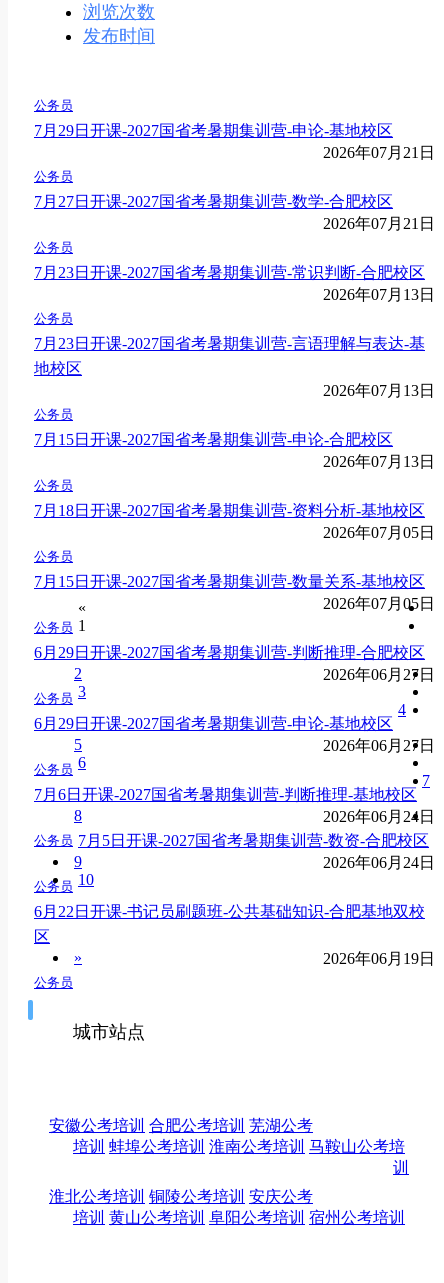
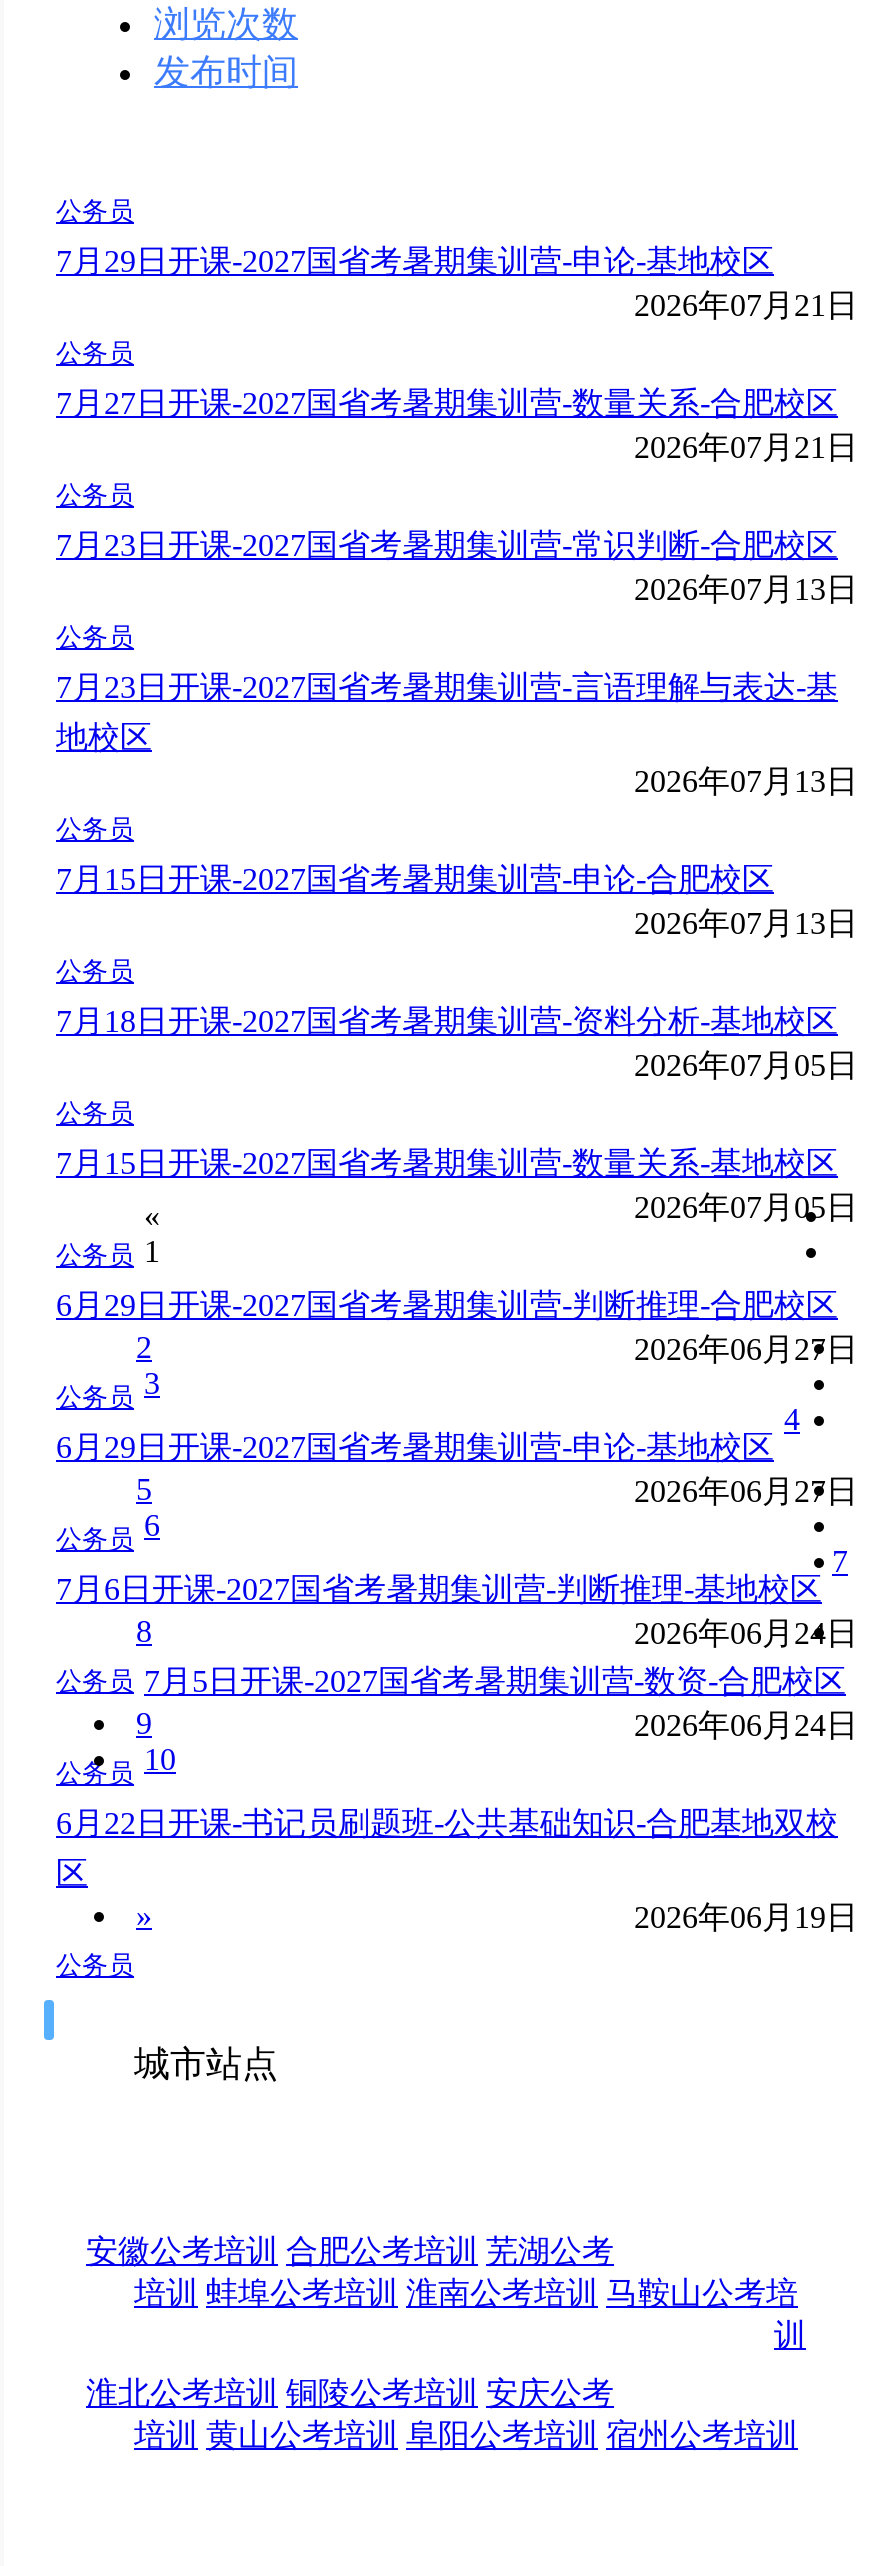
[34,193,393,210] 7月27日开课-2027国省考暑期集训营-数学-合肥校区 -> [56,386,838,420] 7月27日开课-2027国省考暑期集训营-数量关系-合肥校区

